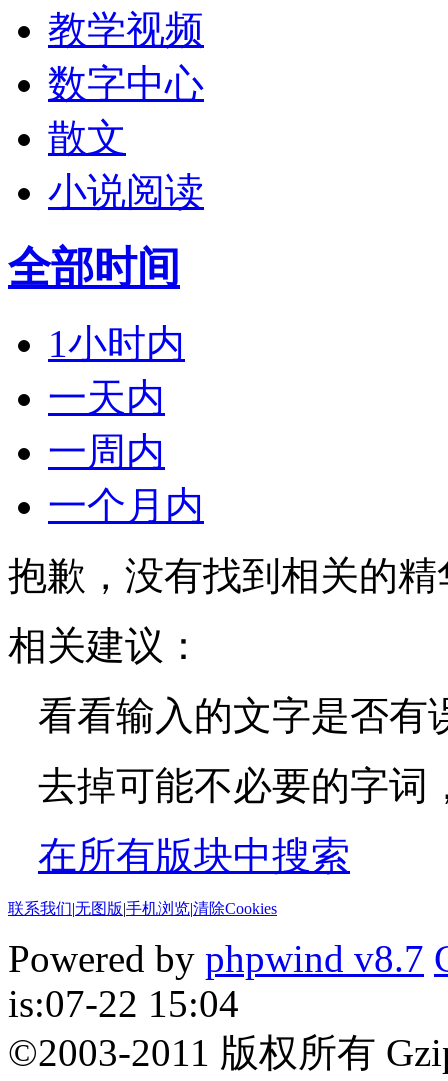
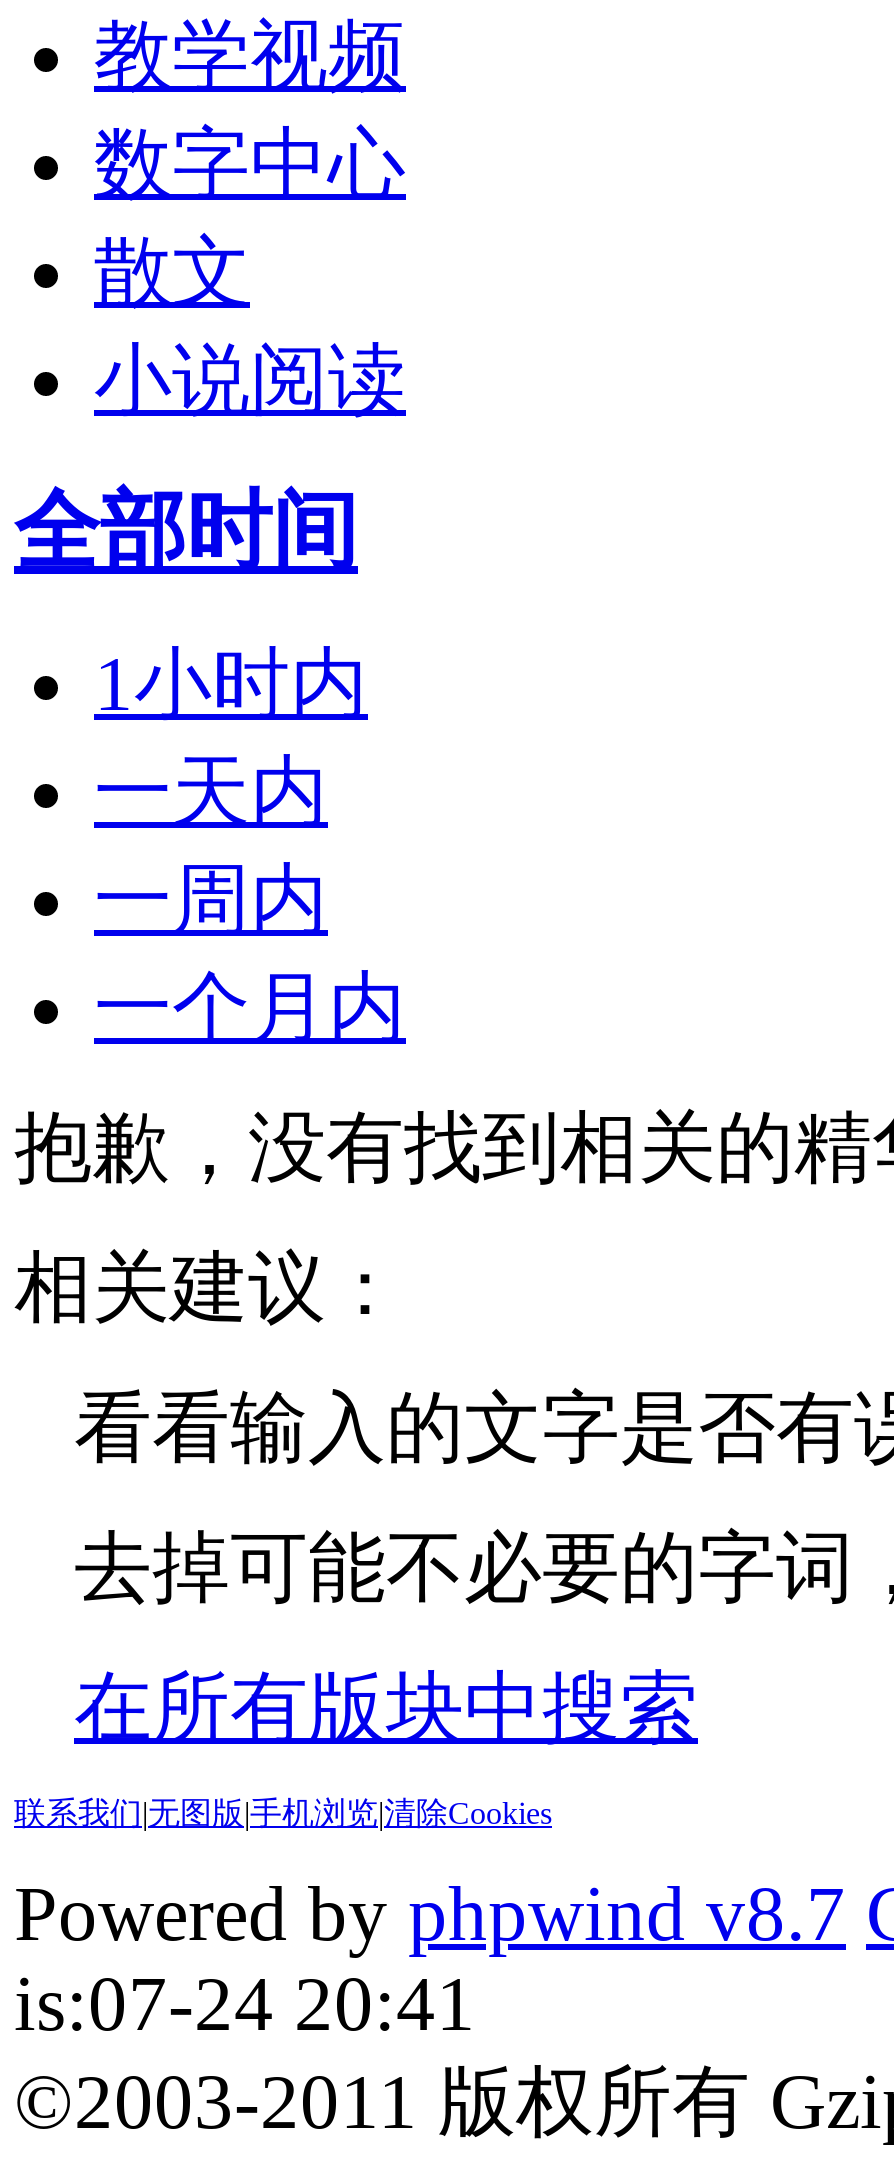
[8,982,239,1025] is:07-22 15:04 -> [14,1959,476,2045] is:07-24 20:41

